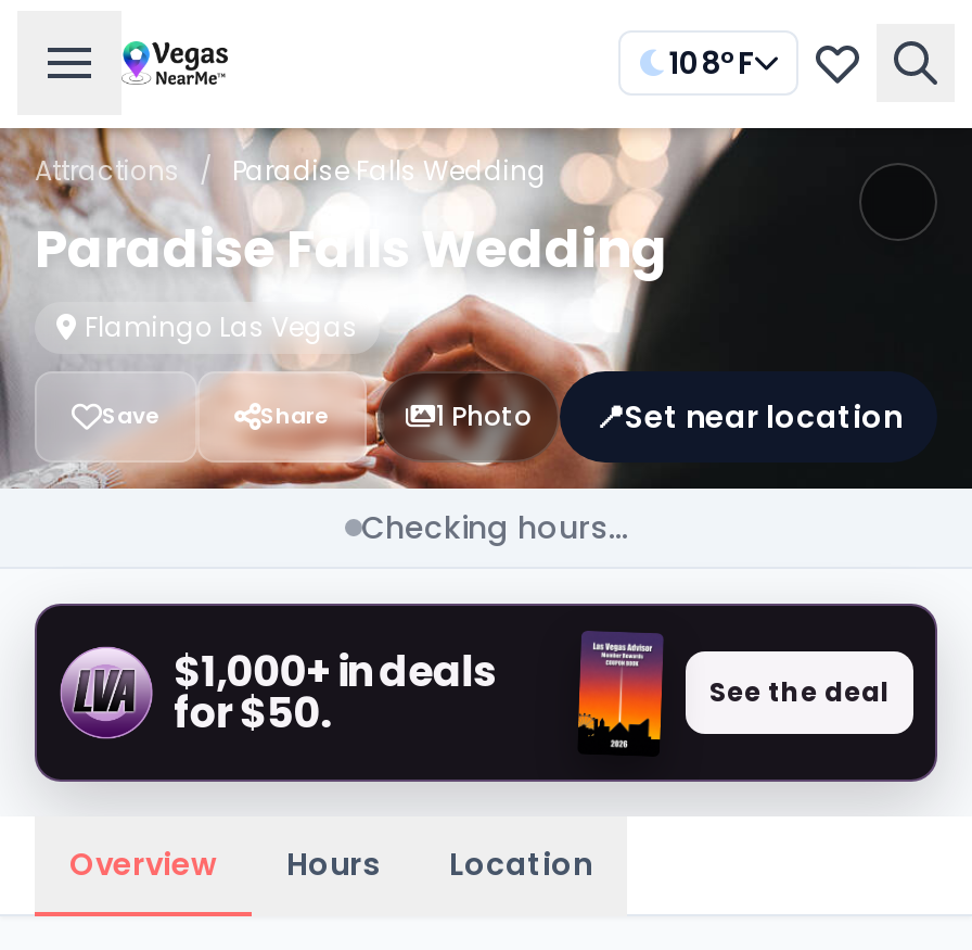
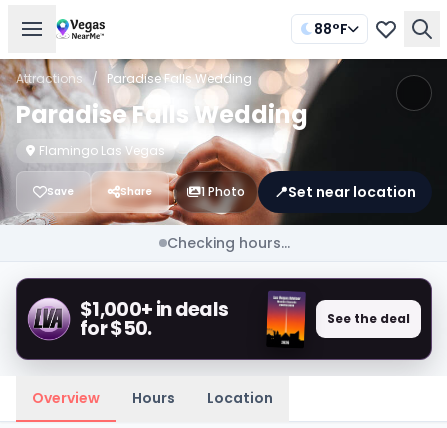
[668,41,755,85] 108°F -> [314,19,348,39] 88°F

